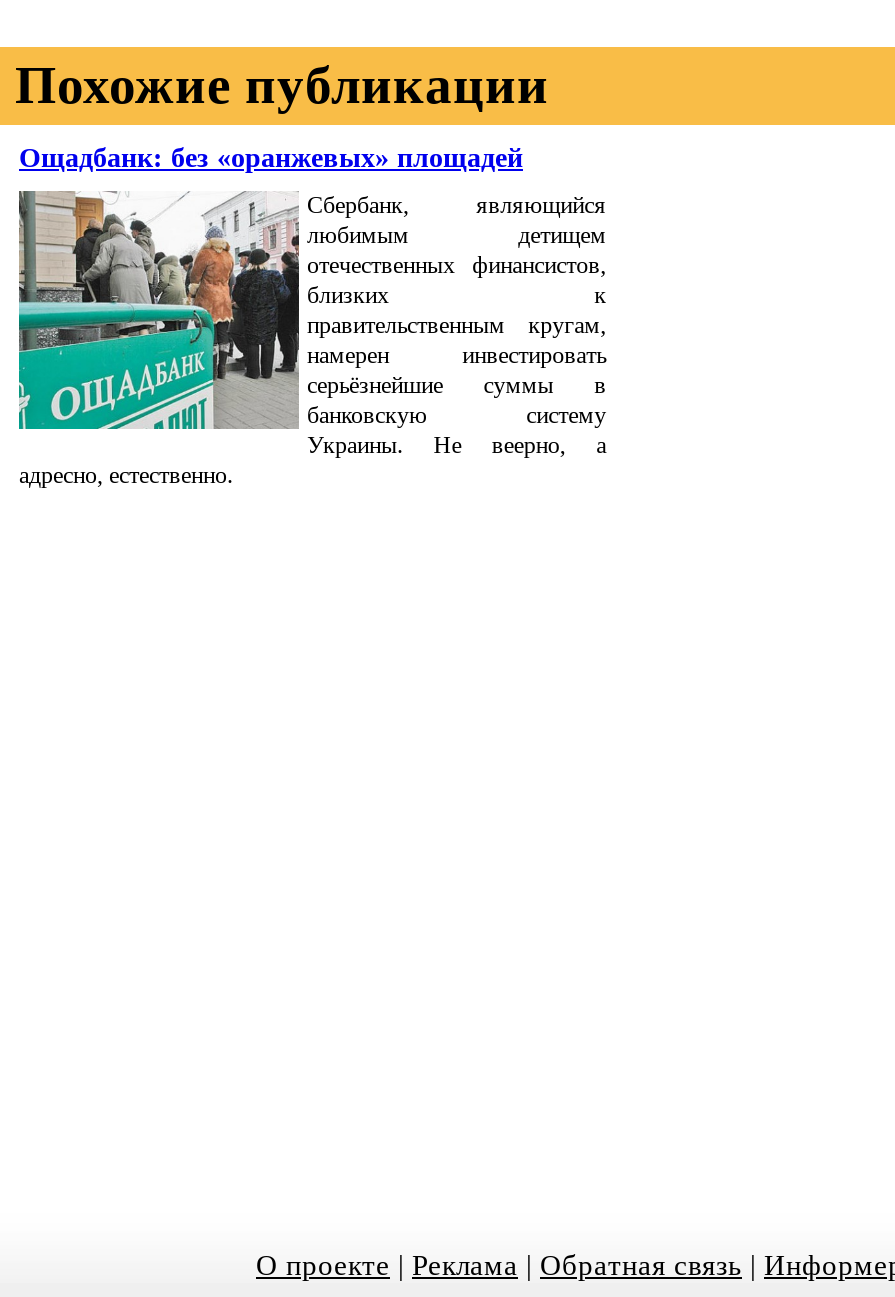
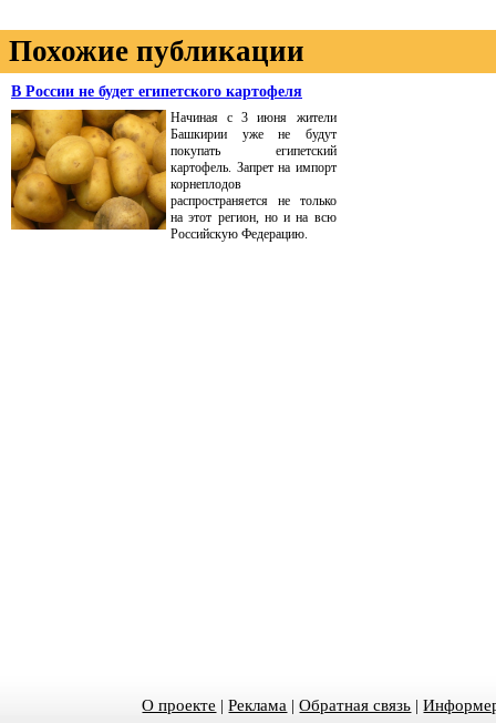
[19,141,523,173] Ощадбанк: без «оранжевых» площадей -> [11,82,302,100] В России не будет египетского картофеля
[17,189,606,489] [image] | Сбербанк, являющийся | любимым детищем | отечественных финансистов, | близких к | правительственным кругам, | намерен инвестировать | серьёзнейшие суммы в | банковскую систему | Украины. Не веерно, а | адресно, естественно. -> [10,109,336,242] [image] | Начиная с 3 июня жители | Башкирии уже не будут | покупать египетский | картофель. Запрет на импорт | корнеплодов | распространяется не только | на этот регион, но и на всю | Российскую Федерацию.

